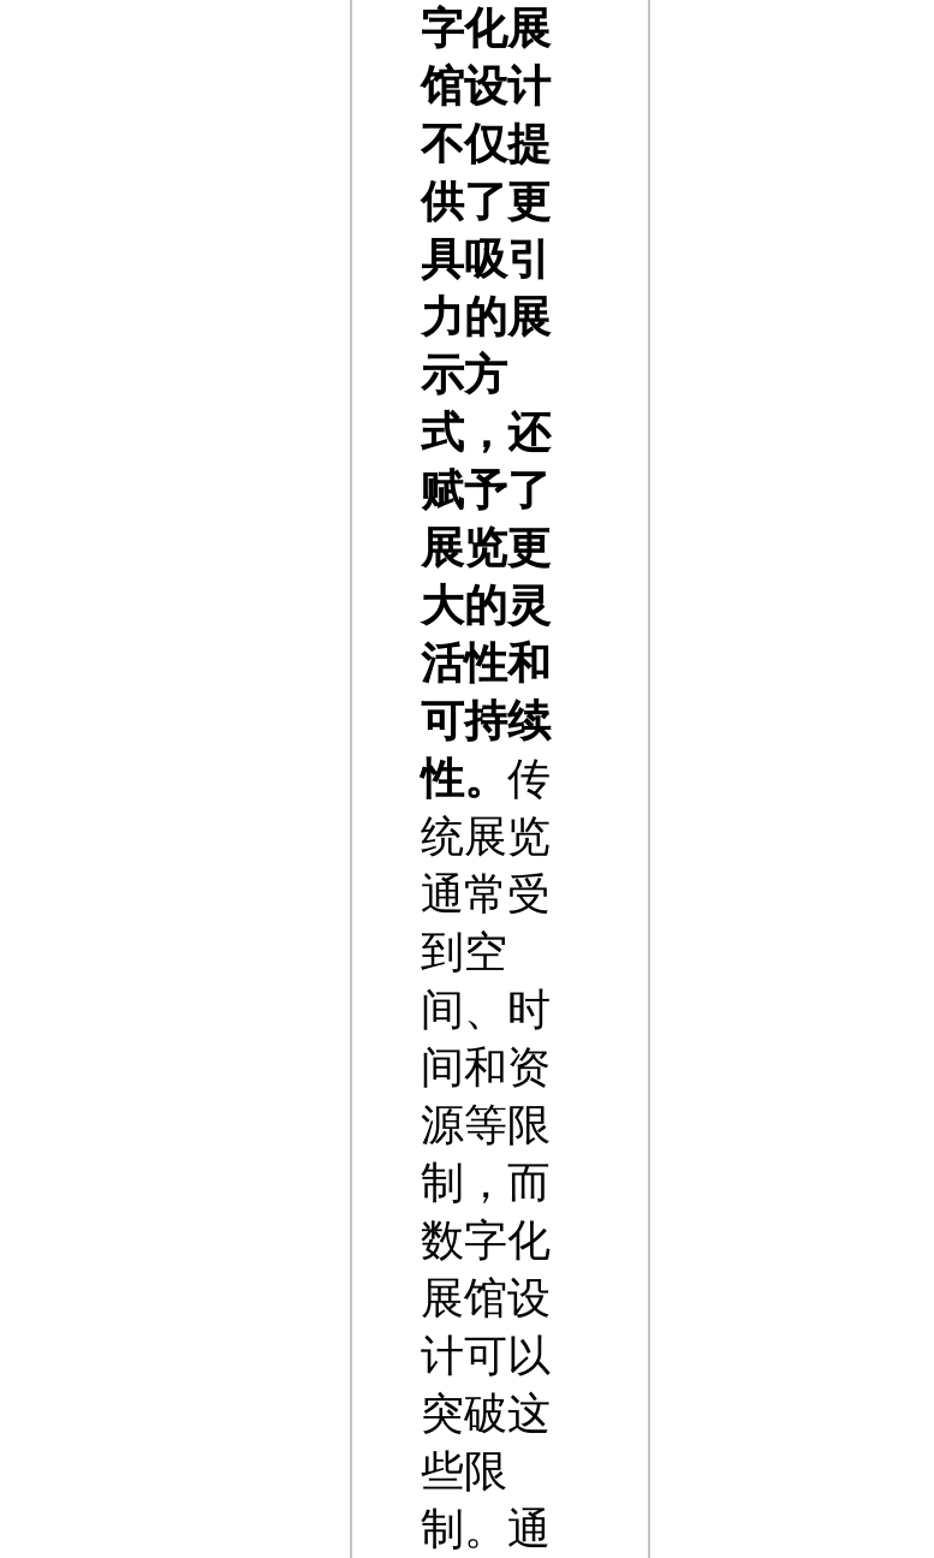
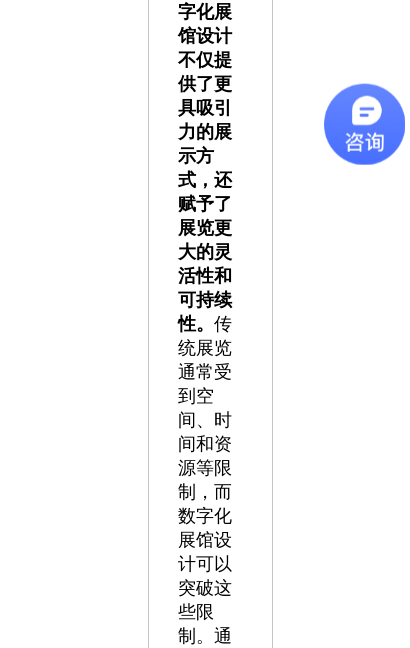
none -> [323,83,406,166] [image]

